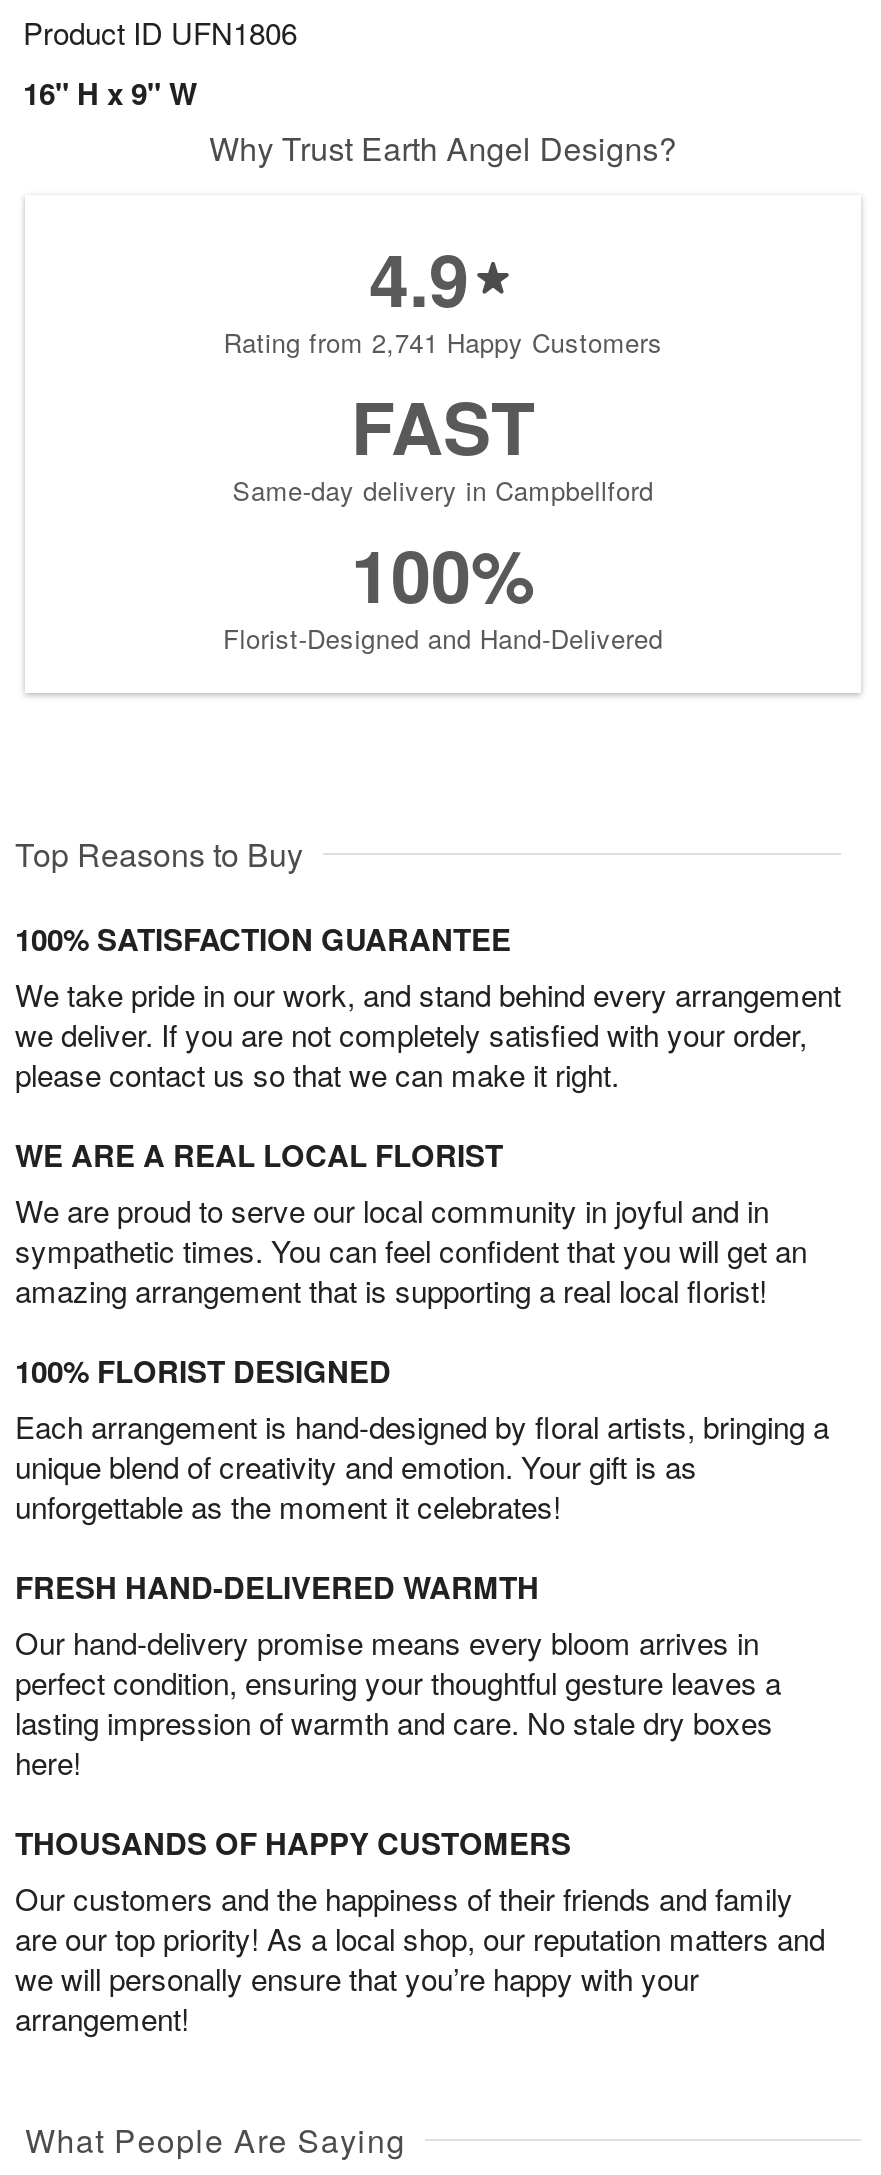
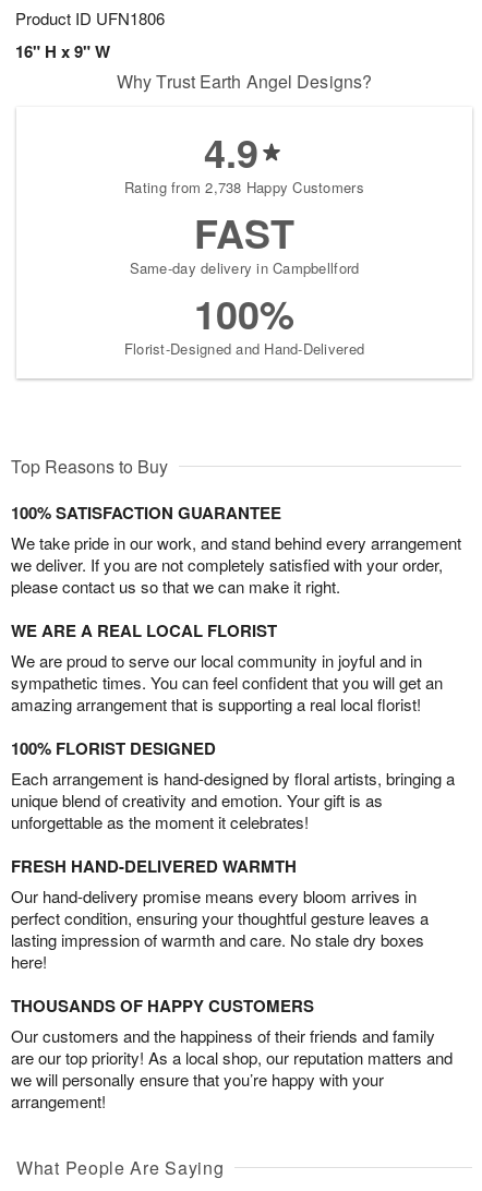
[223,324,663,362] Rating from 2,741 Happy Customers -> [125,177,364,198] Rating from 2,738 Happy Customers

